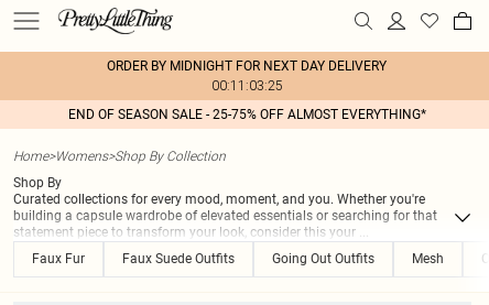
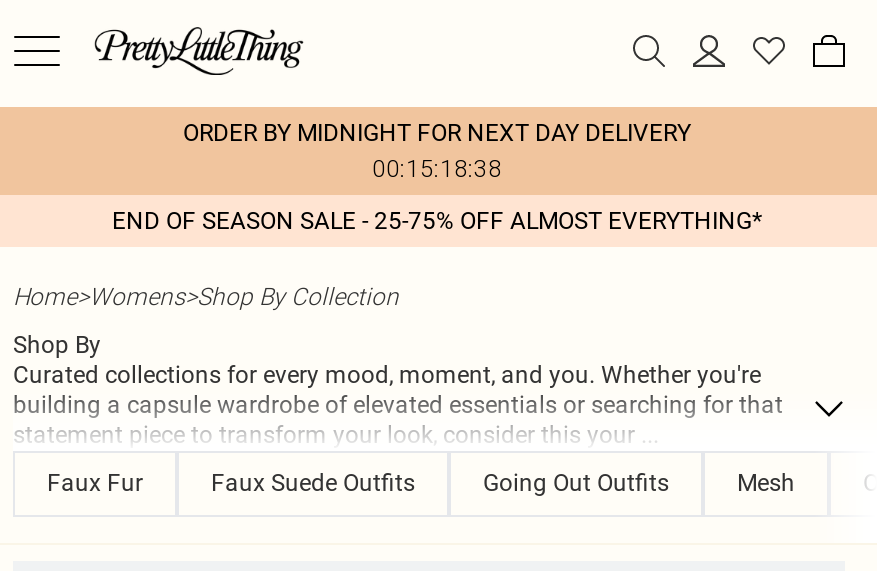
[211,77,282,94] 00:11:03:25 -> [372,153,502,183] 00:15:18:38

